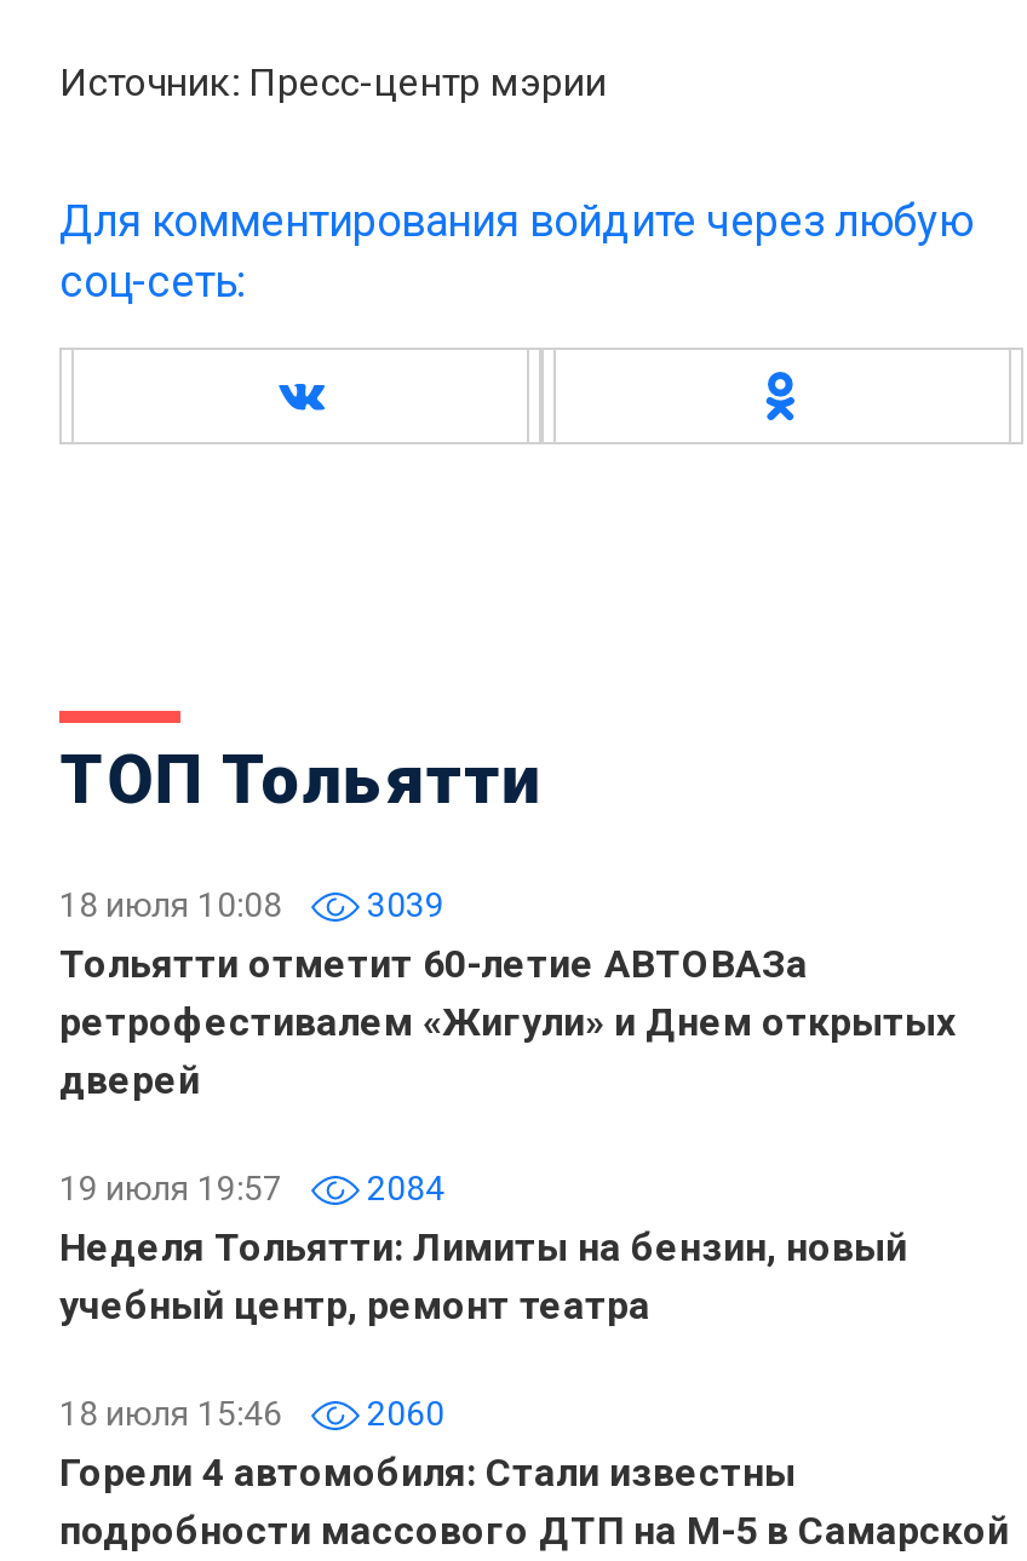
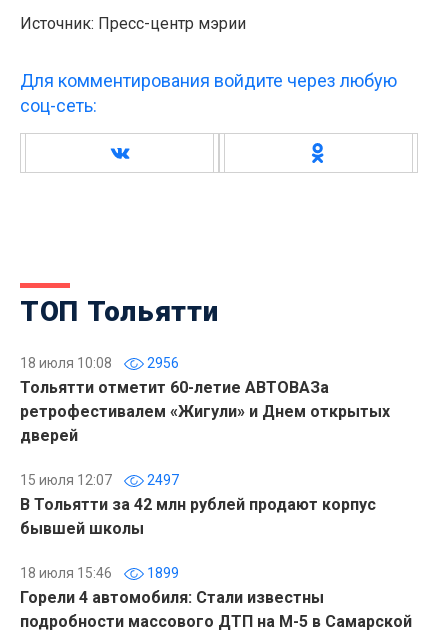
[59,885,444,924] 18 июля 10:08 3039 -> [20,355,179,371] 18 июля 10:08 2956
[59,1169,907,1328] 19 июля 19:57 | 2084 | Неделя Тольятти: Лимиты на бензин, новый | учебный центр, ремонт театра -> [20,472,376,538] 15 июля 12:07 | 2497 | В Тольятти за 42 млн рублей продают корпус | бывшей школы
[59,1394,444,1433] 18 июля 15:46 2060 -> [20,565,179,581] 18 июля 15:46 1899

